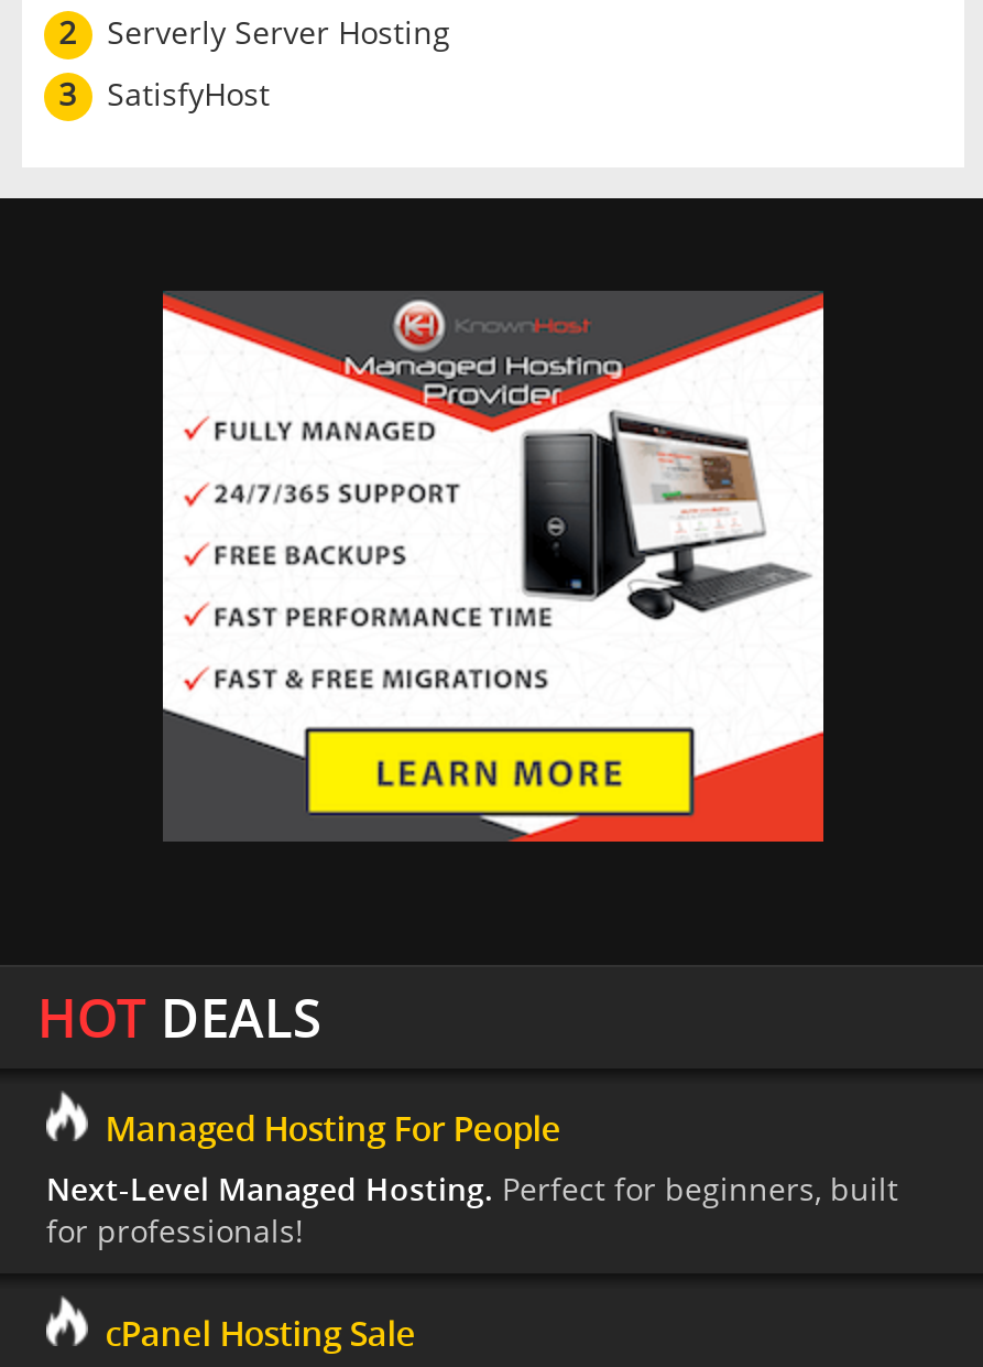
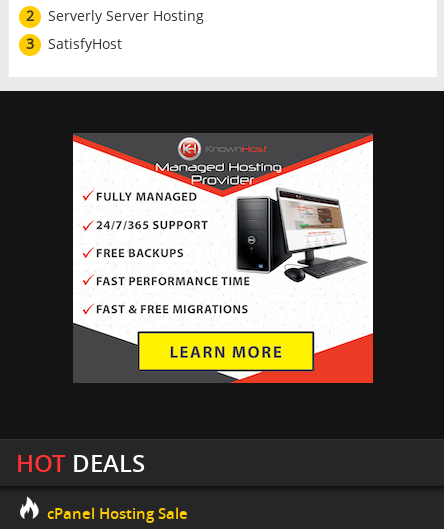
[46,1106,898,1251] Managed Hosting For People | Next-Level Managed Hosting. Perfect for beginners, built | for professionals! -> none

